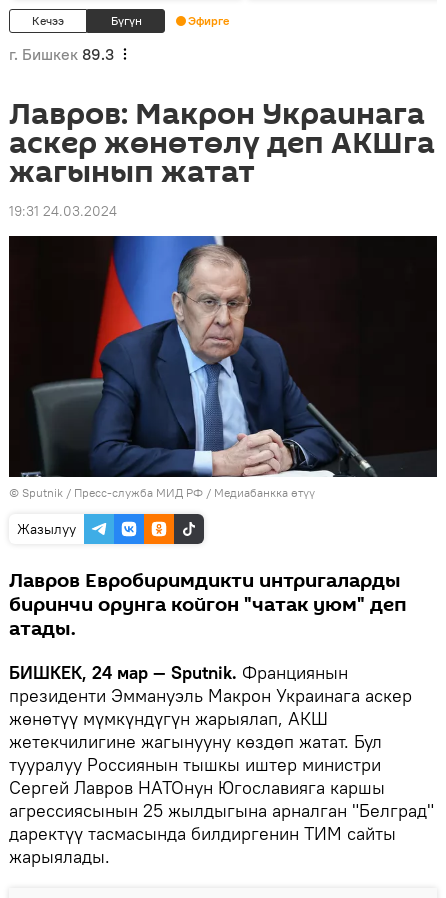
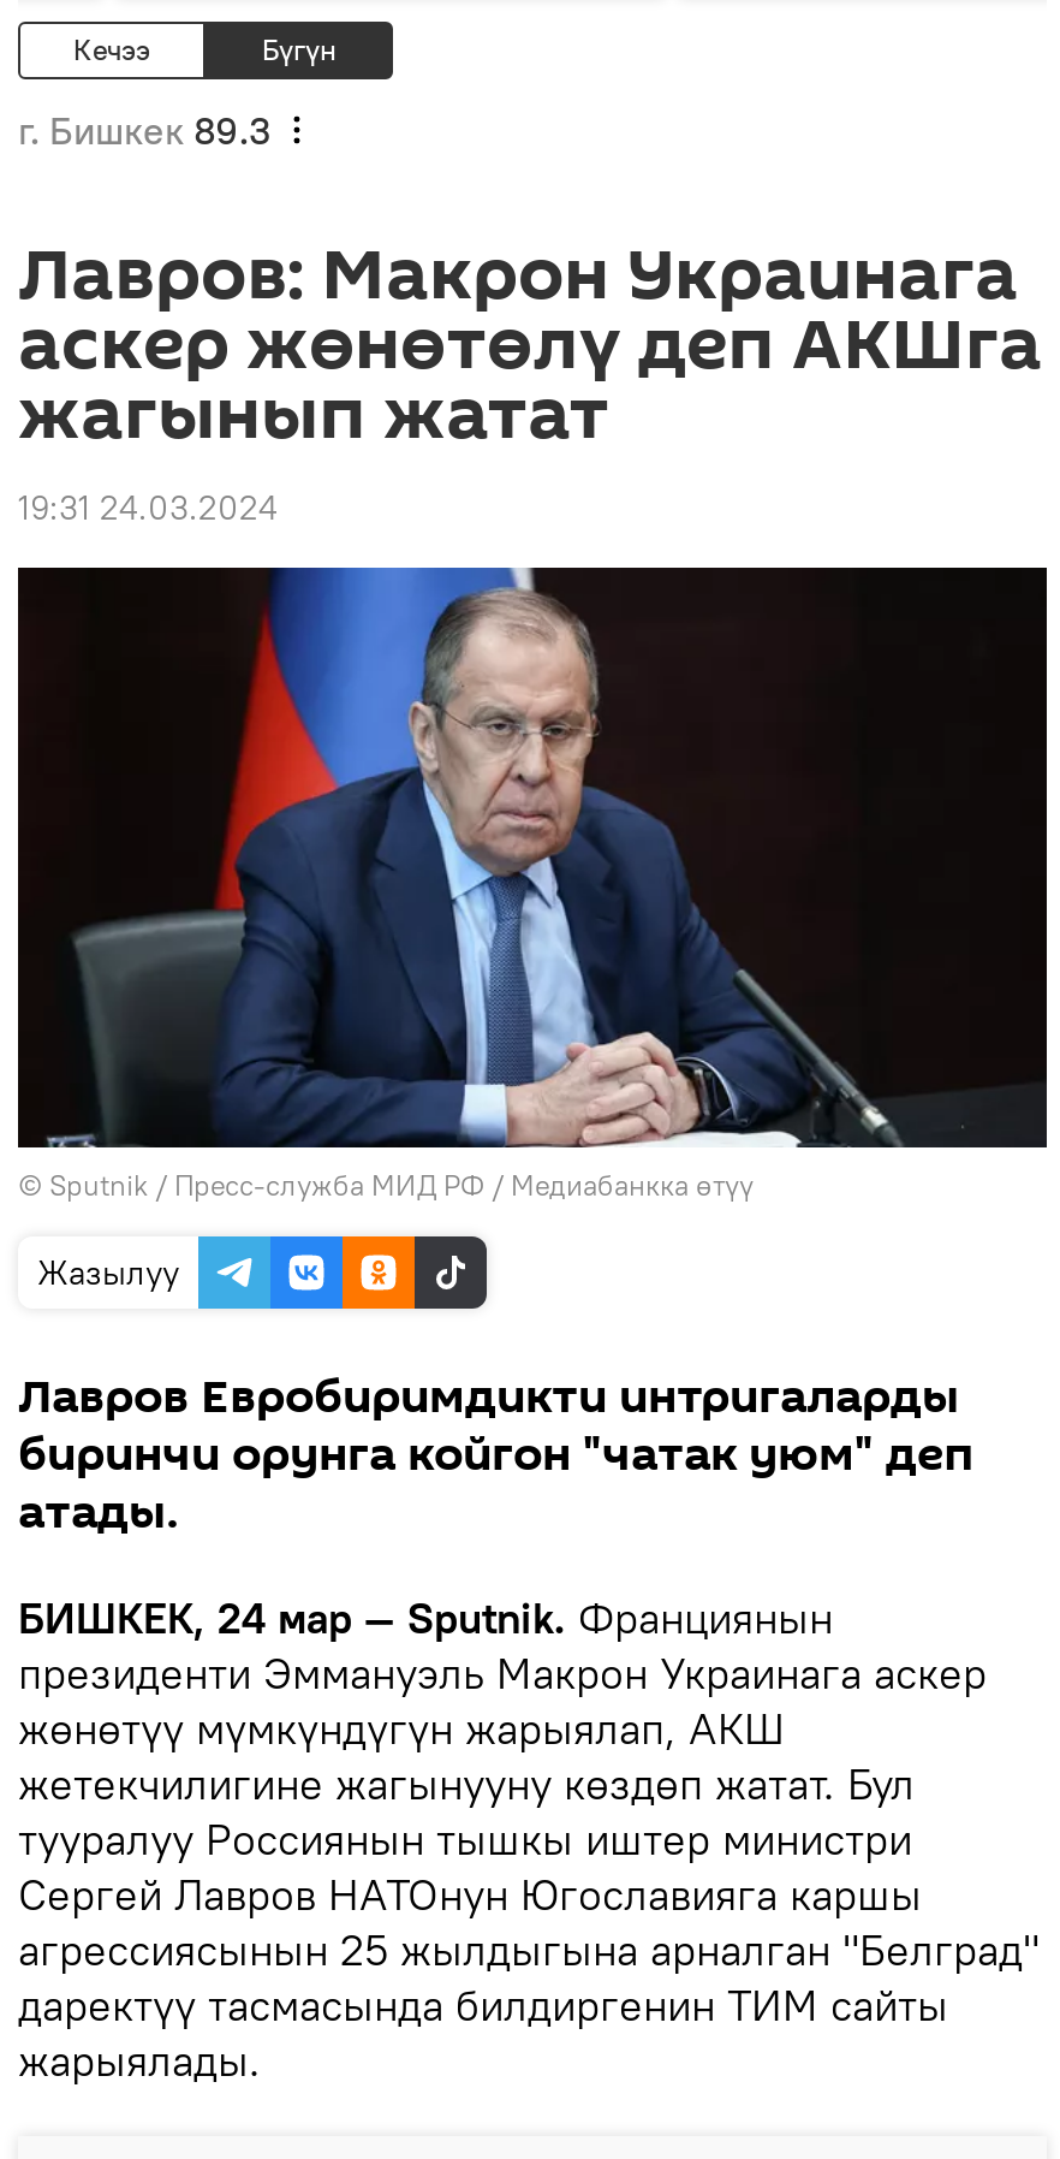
[188,13,229,28] Эфирге -> none

